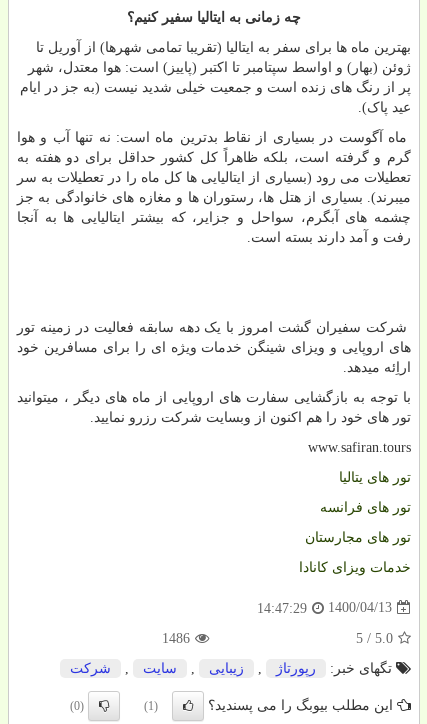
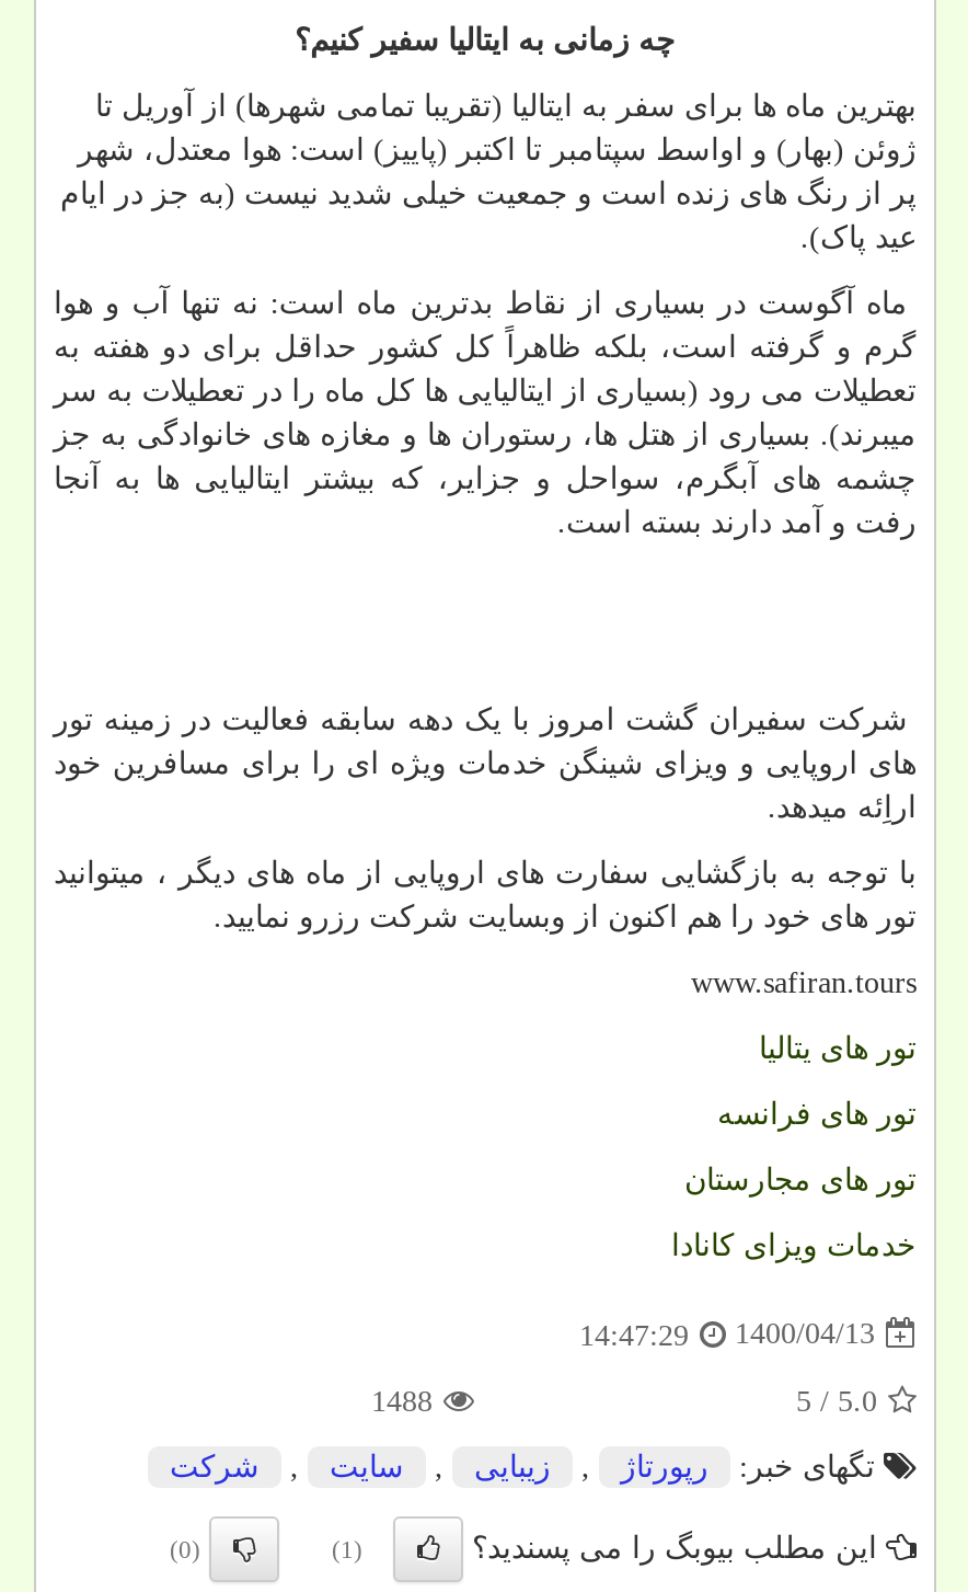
[162,631,190,646] 1486 -> [371,1385,433,1418] 1488

